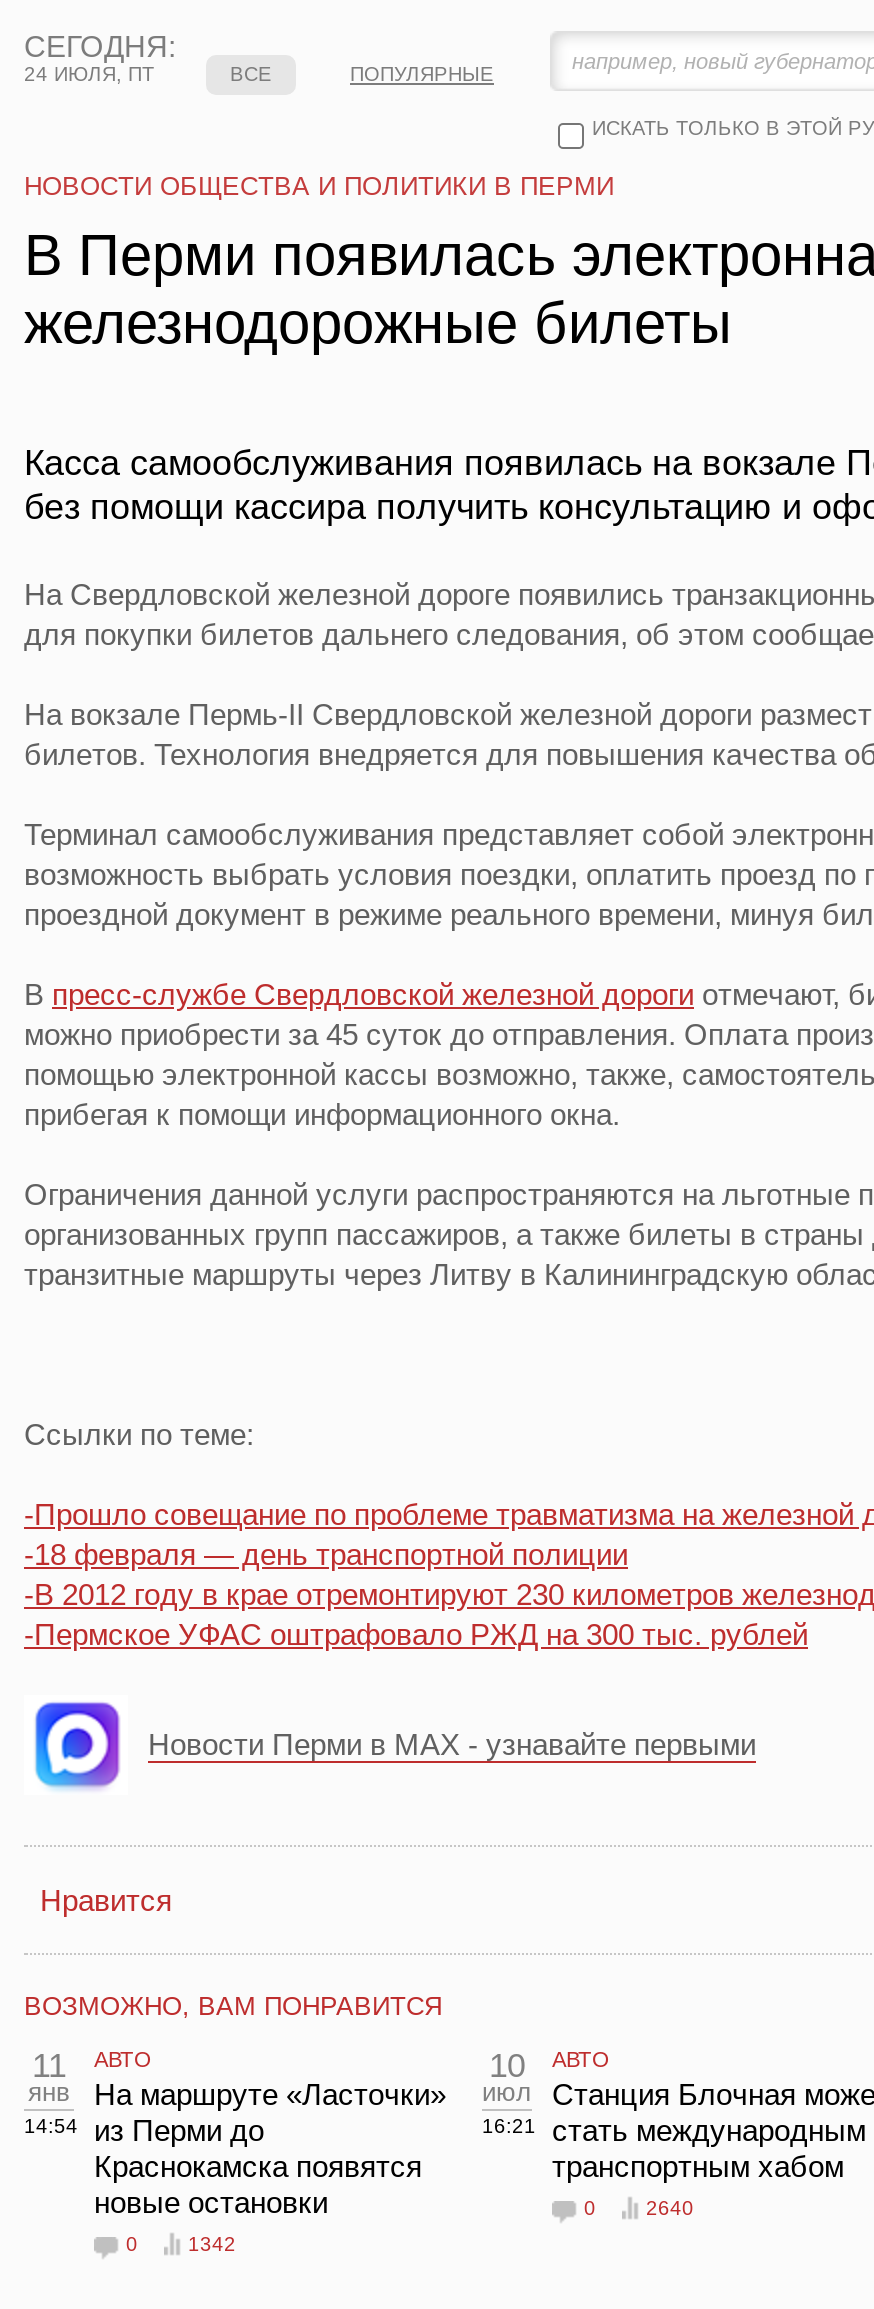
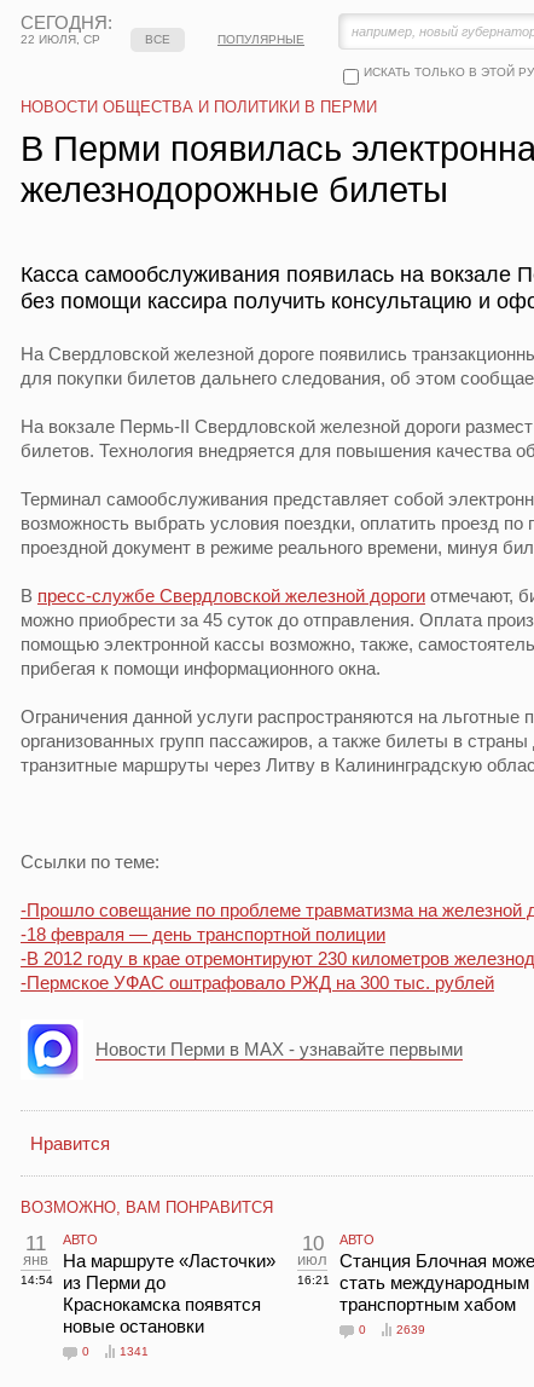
[24,63,154,85] 24 ИЮЛЯ, ПТ -> [21,33,100,46] 22 ИЮЛЯ, СР
[646,2197,694,2219] 2640 -> [396,1323,425,1336] 2639
[188,2233,236,2255] 1342 -> [120,1345,149,1358] 1341

